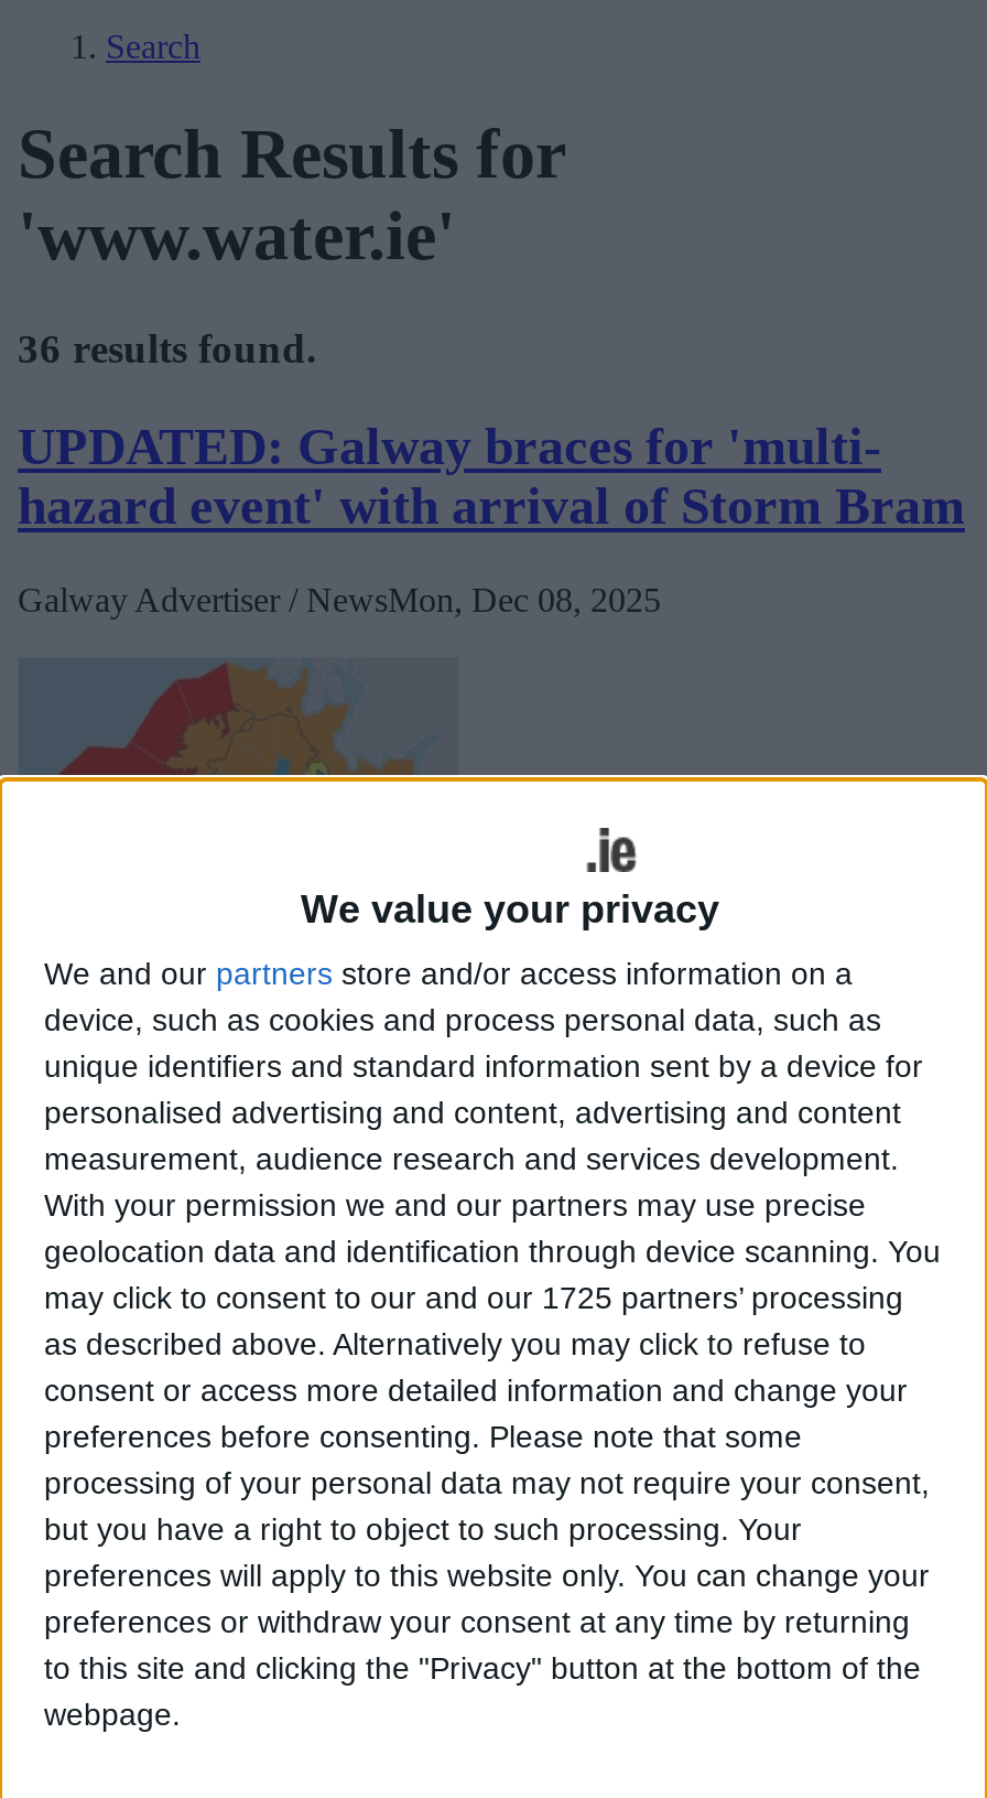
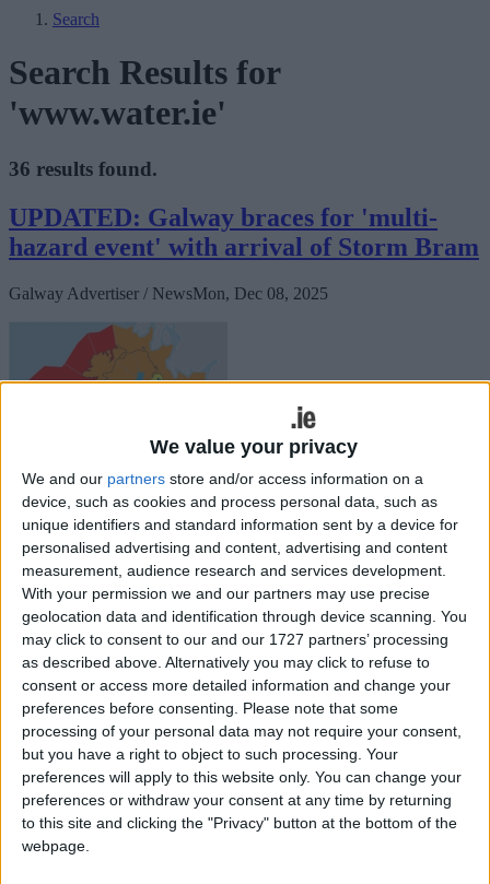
[44,1280,903,1316] may click to consent to our and our 1725 partners’ processing -> [22,631,448,648] may click to consent to our and our 1727 partners’ processing

